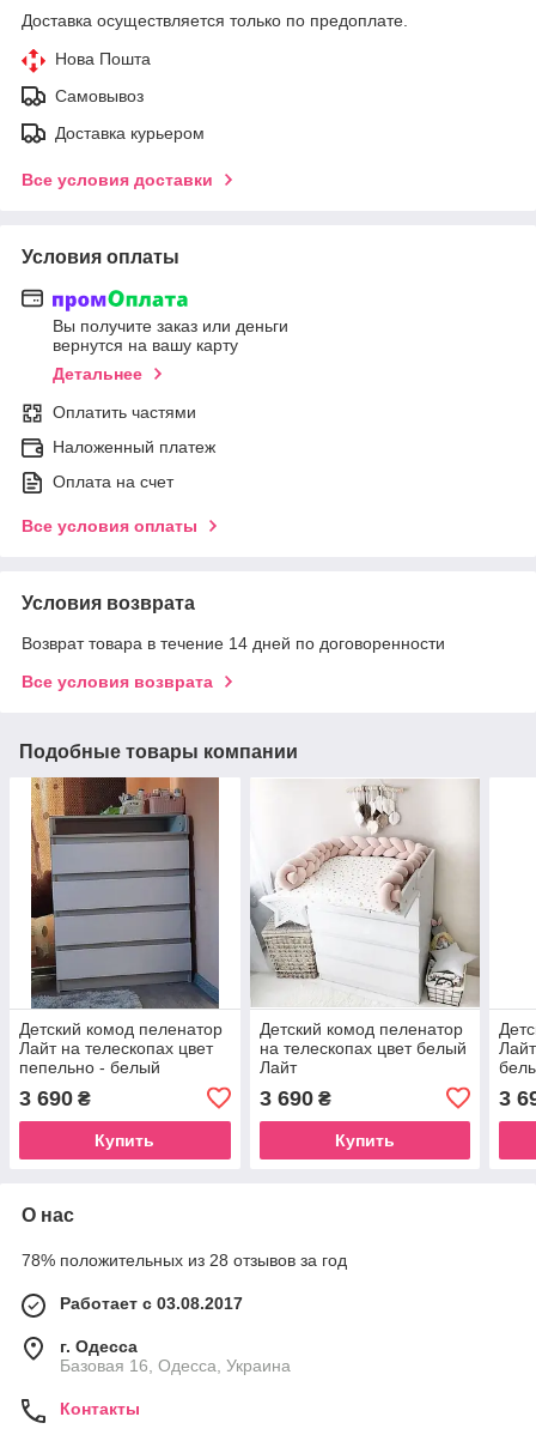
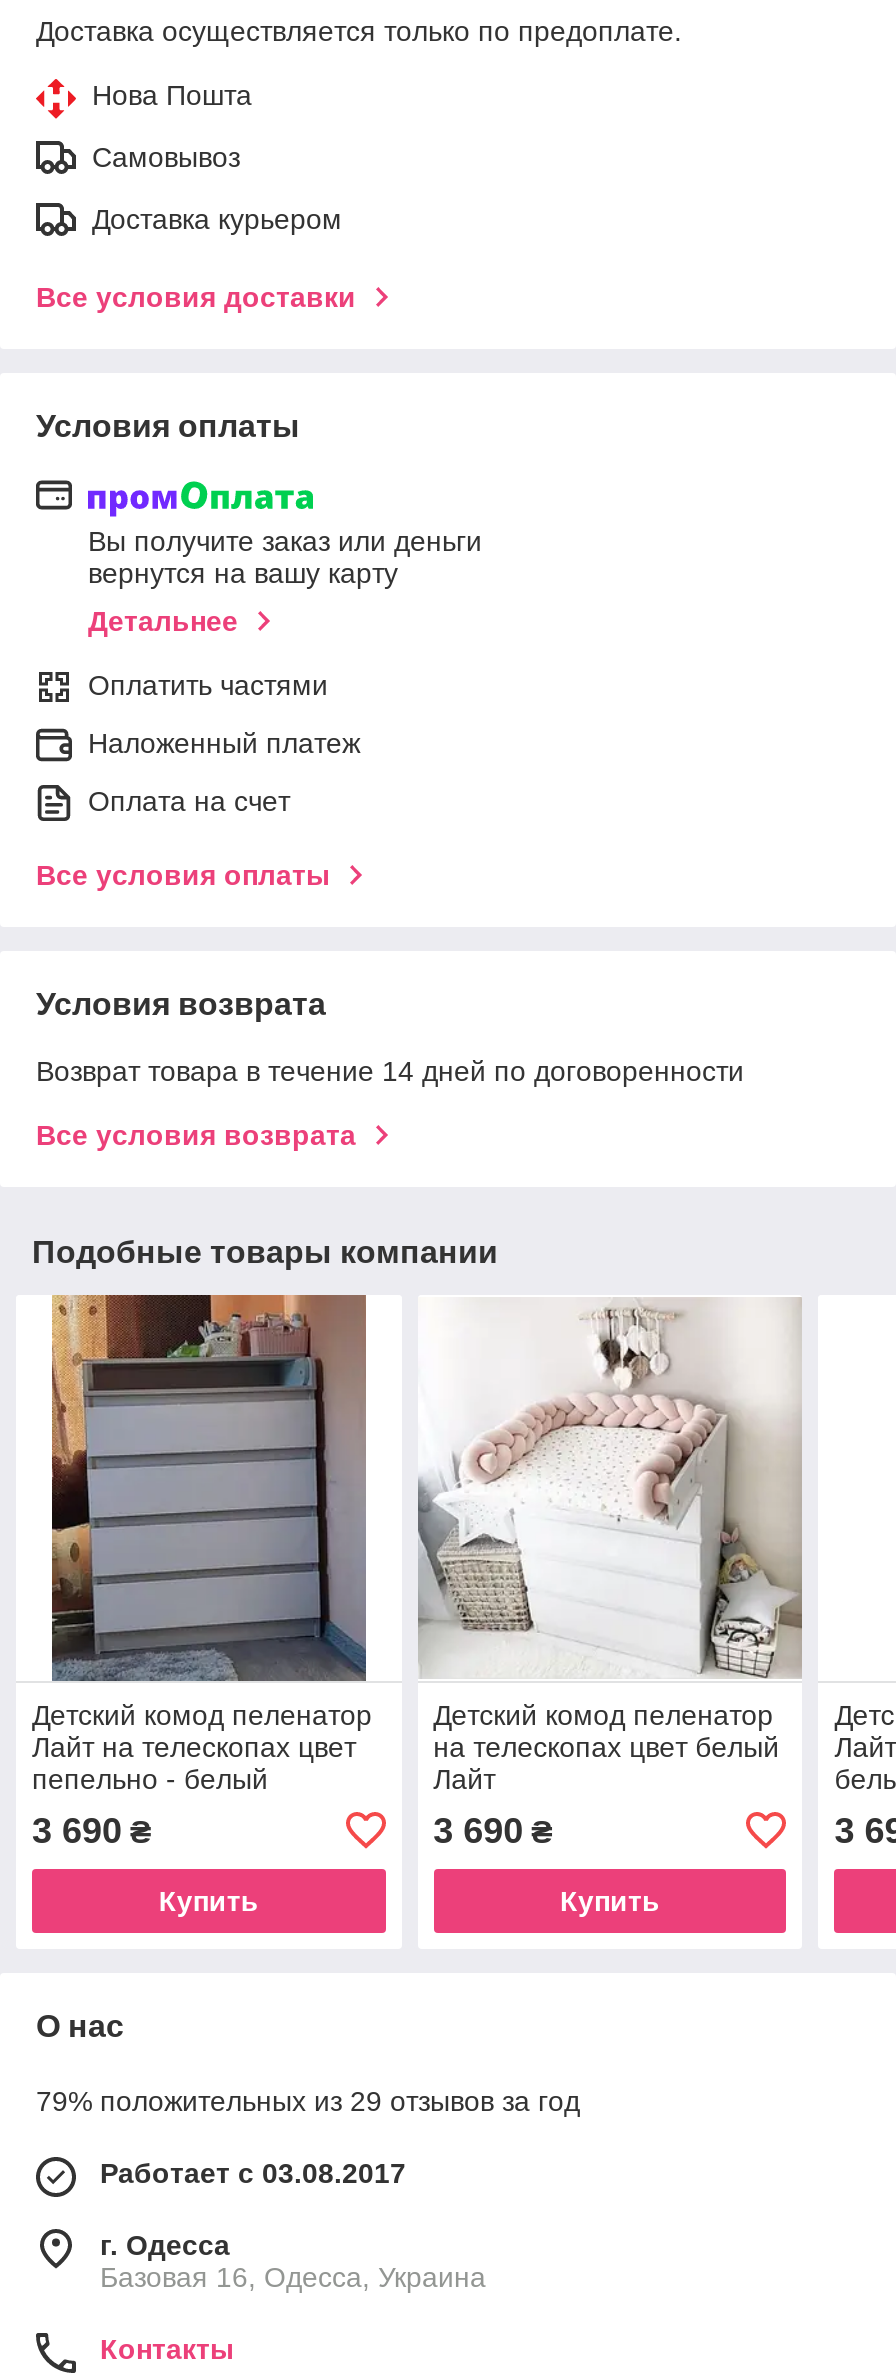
[22,1250,347,1269] 78% положительных из 28 отзывов за год -> [36,2085,580,2117] 79% положительных из 29 отзывов за год

